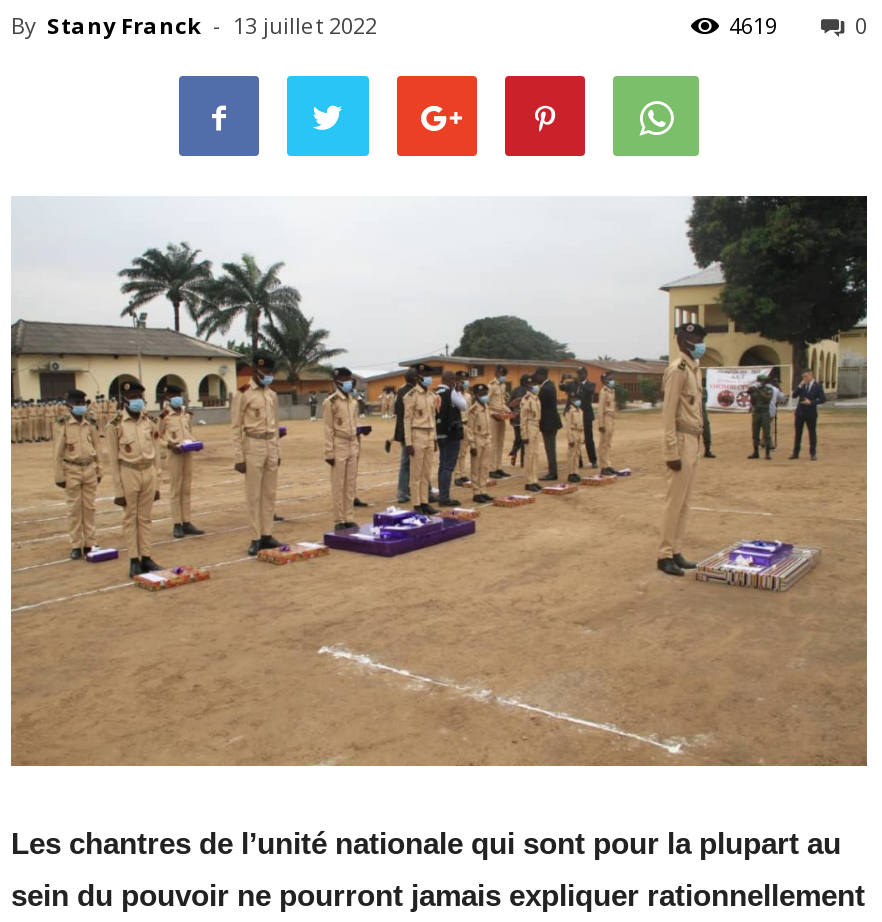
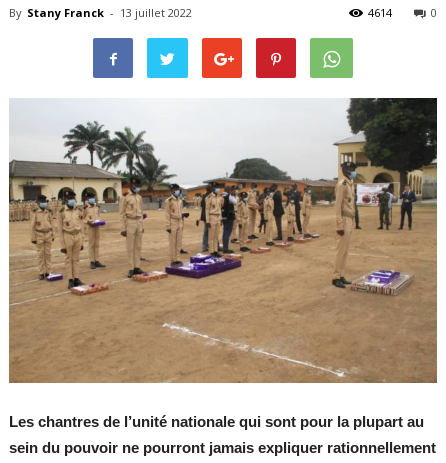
[729,10,777,40] 4619 -> [368,5,392,20] 4614

